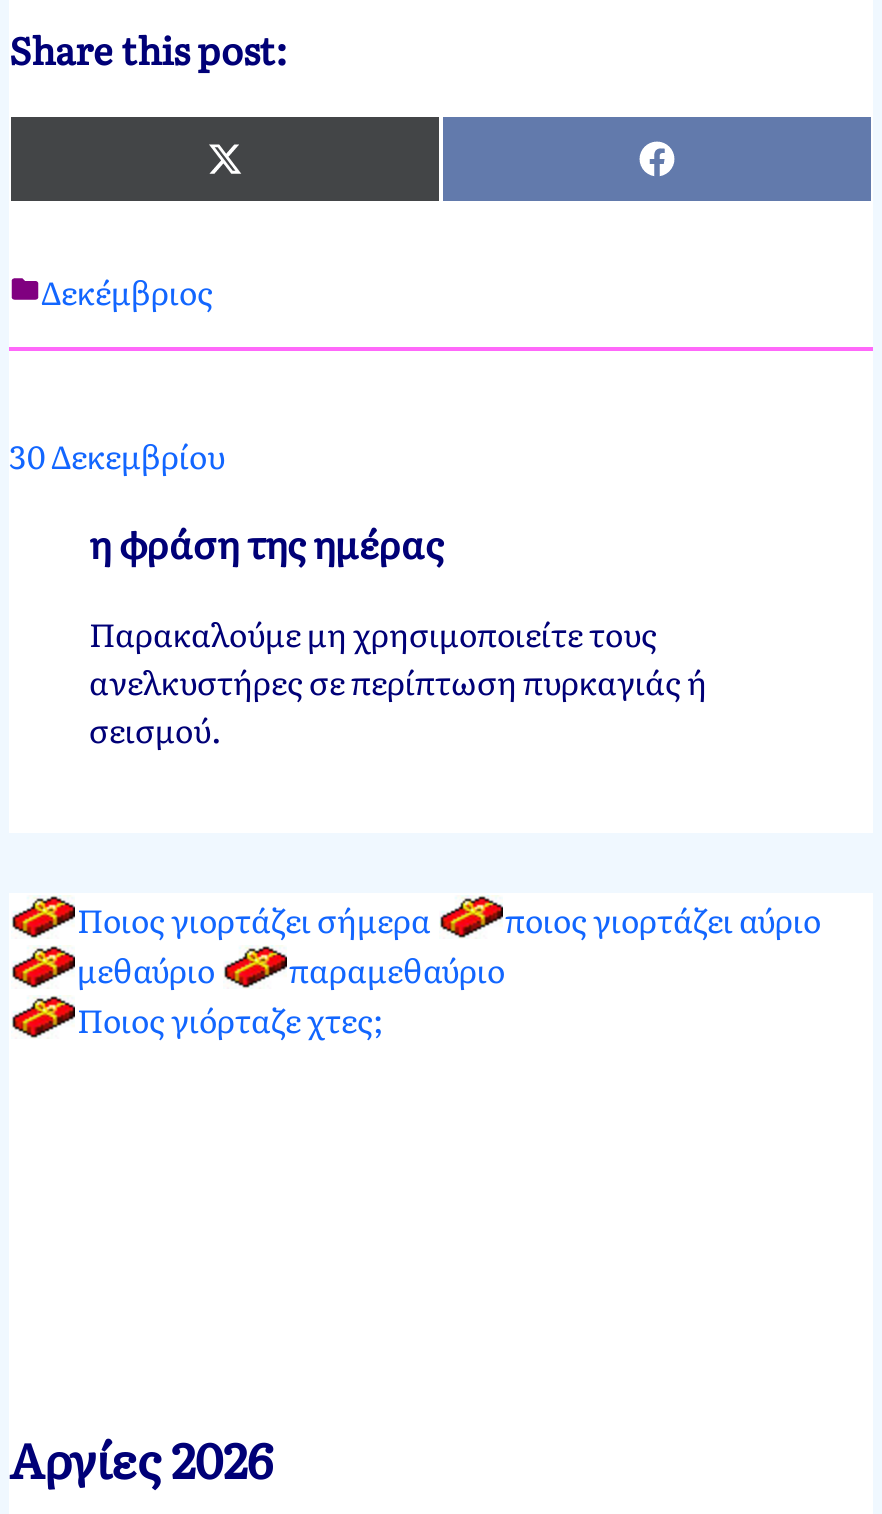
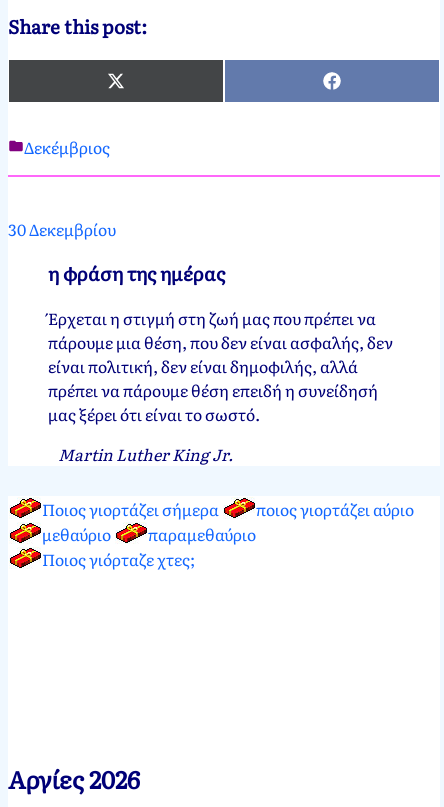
[89,609,707,753] Παρακαλούμε μη χρησιμοποιείτε τους | ανελκυστήρες σε περίπτωση πυρκαγιάς ή | σεισμού. -> [48,306,393,466] Έρχεται η στιγμή στη ζωή μας που πρέπει να | πάρουμε μια θέση, που δεν είναι ασφαλής, δεν | είναι πολιτική, δεν είναι δημοφιλής, αλλά | πρέπει να πάρουμε θέση επειδή η συνείδησή | μας ξέρει ότι είναι το σωστό. | Martin Luther King Jr.

